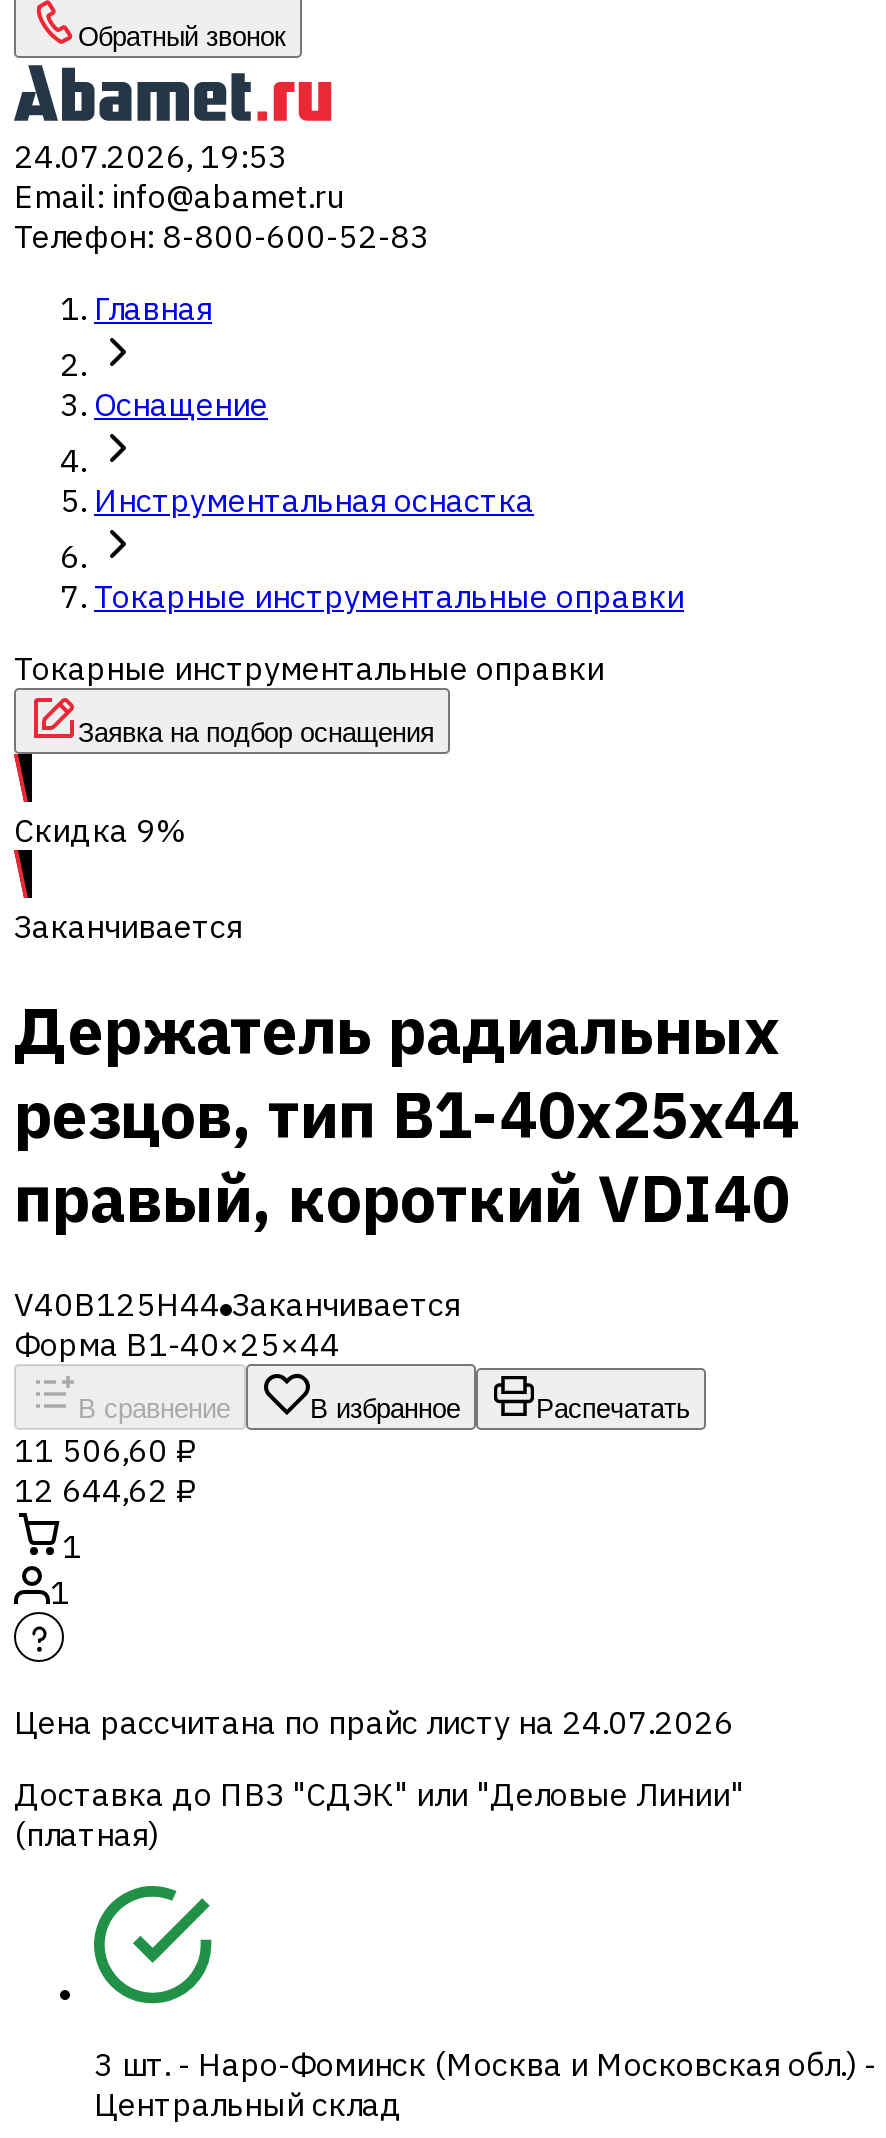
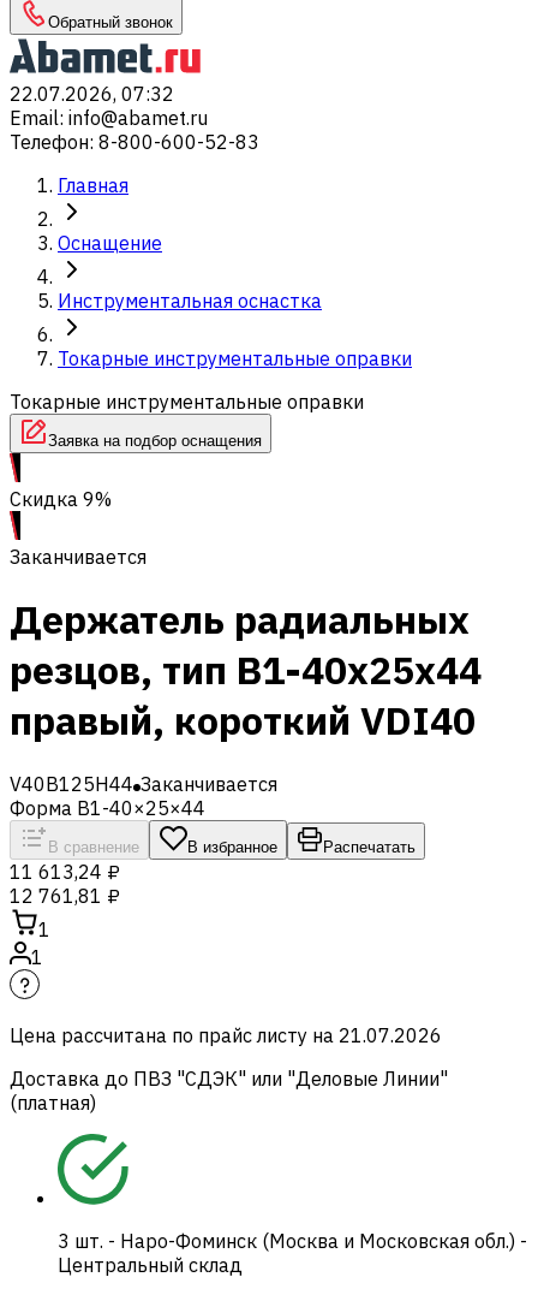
[14,136,288,176] 24.07.2026, 19:53 -> [10,82,174,106] 22.07.2026, 07:32
[14,1430,198,1470] 11 506,60 ₽ -> [10,860,120,884] 11 613,24 ₽
[14,1470,198,1510] 12 644,62 ₽ -> [10,884,120,908] 12 761,81 ₽
[14,1702,734,1742] Цена рассчитана по прайс листу на 24.07.2026 -> [10,1023,442,1047] Цена рассчитана по прайс листу на 21.07.2026

